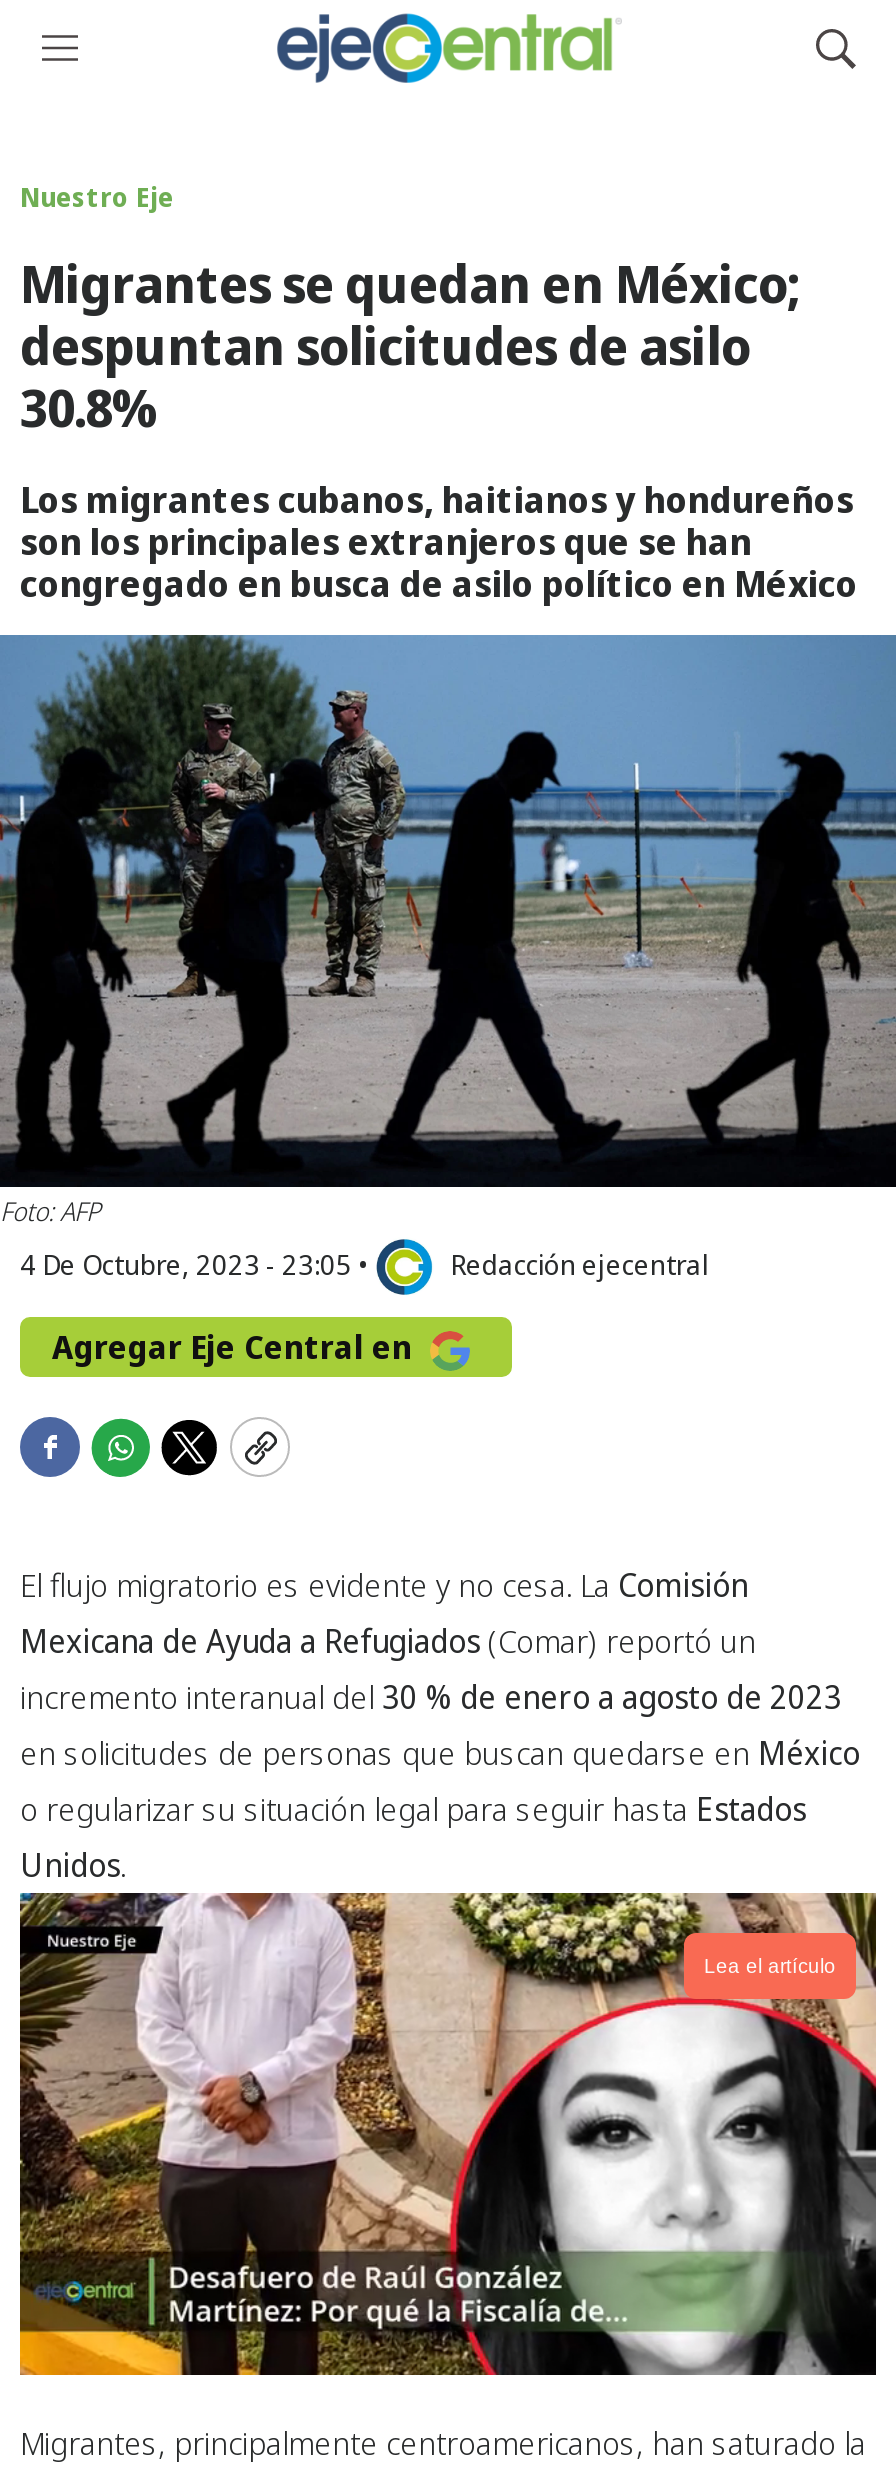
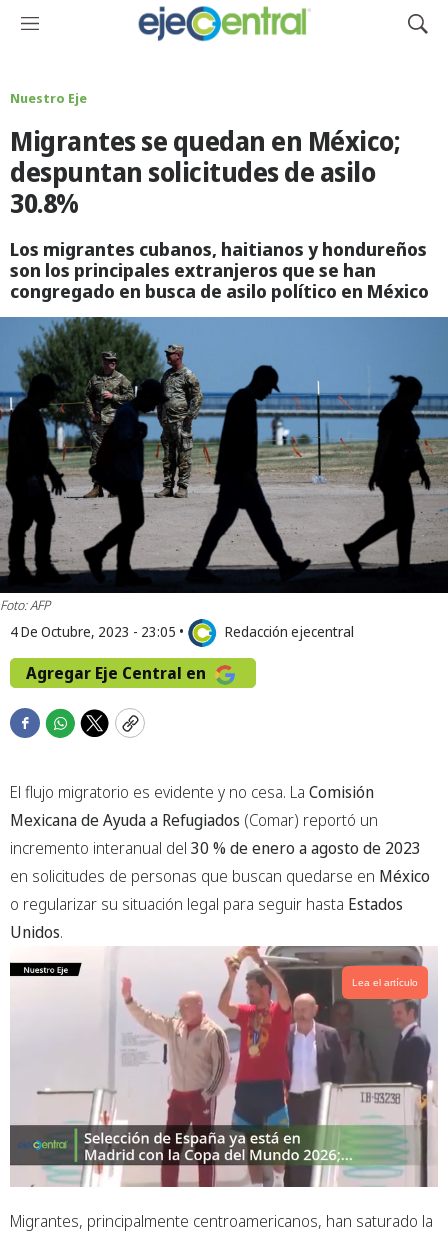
[18,1891,878,2377] [image] -> [10,946,438,1188] [image]

